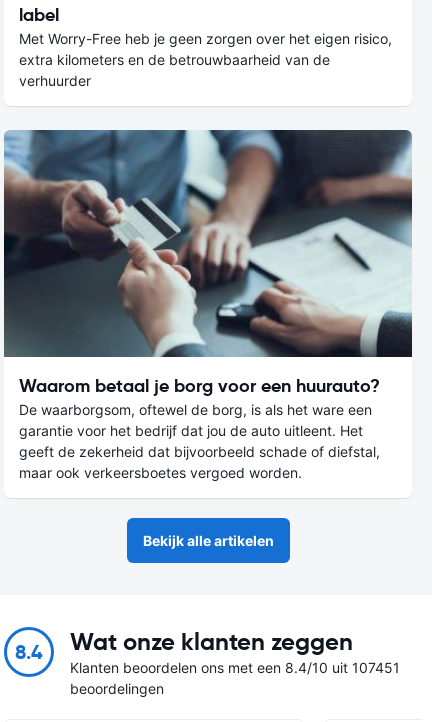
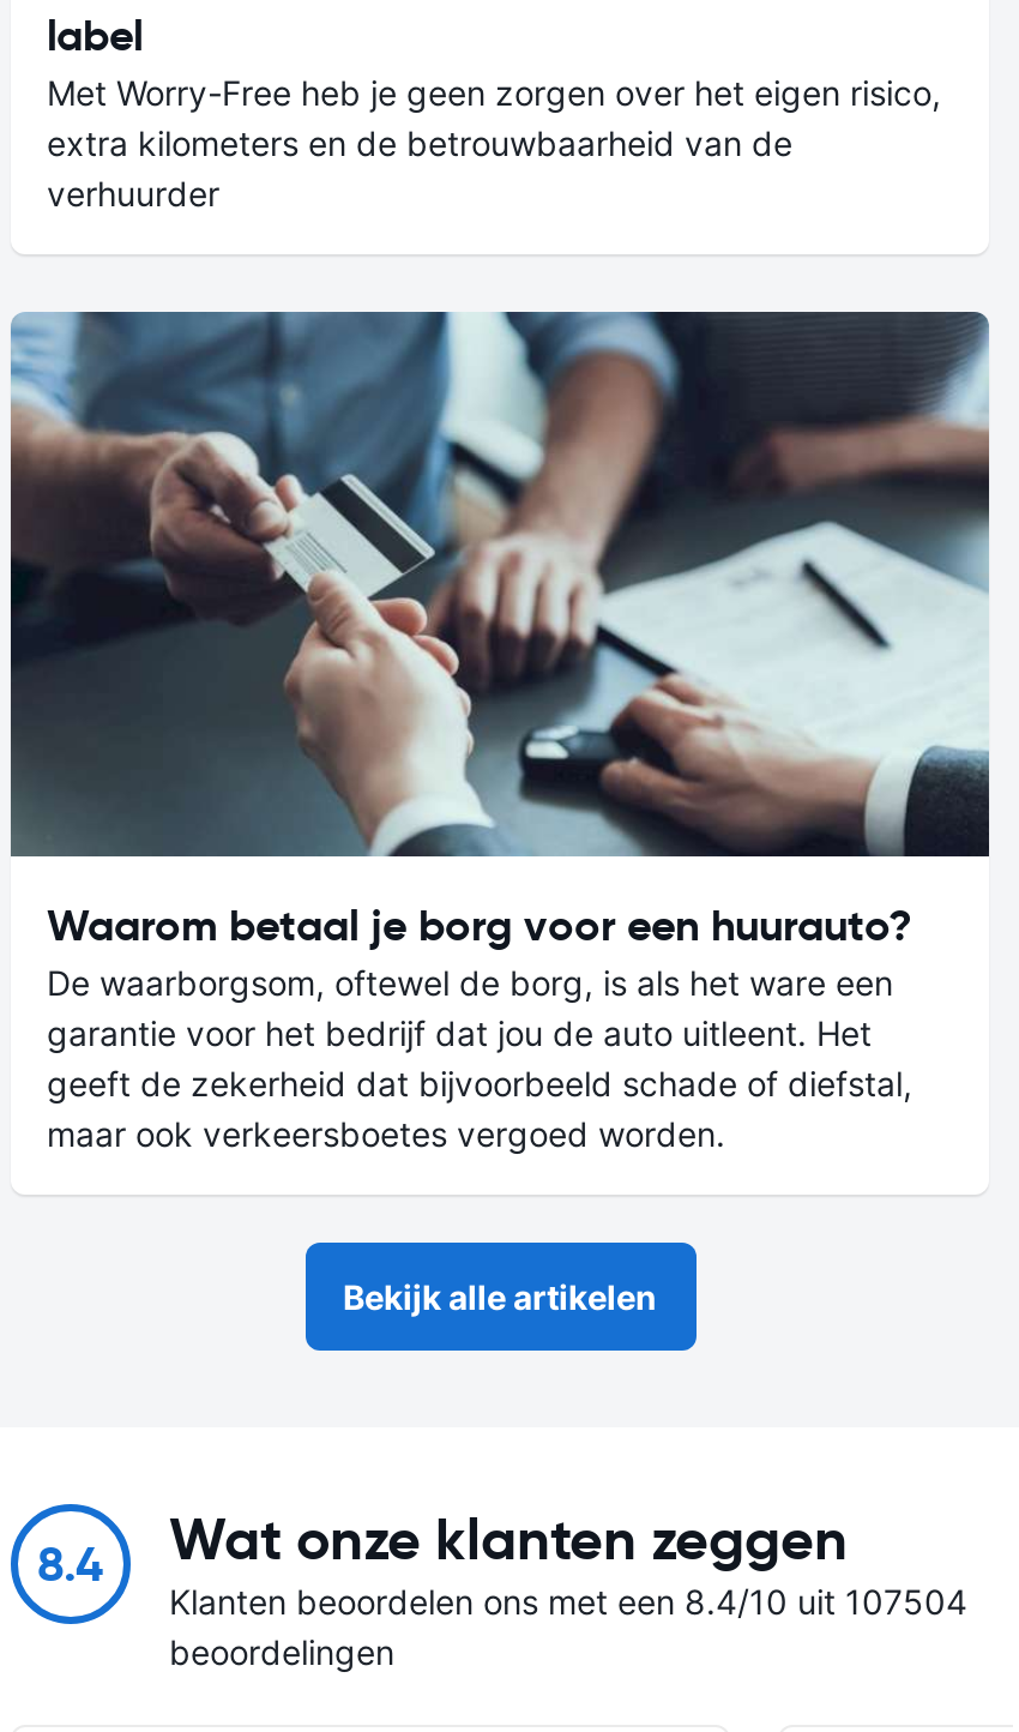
[70,659,400,676] Klanten beoordelen ons met een 8.4/10 uit 107451 -> [169,1581,967,1622] Klanten beoordelen ons met een 8.4/10 uit 107504

